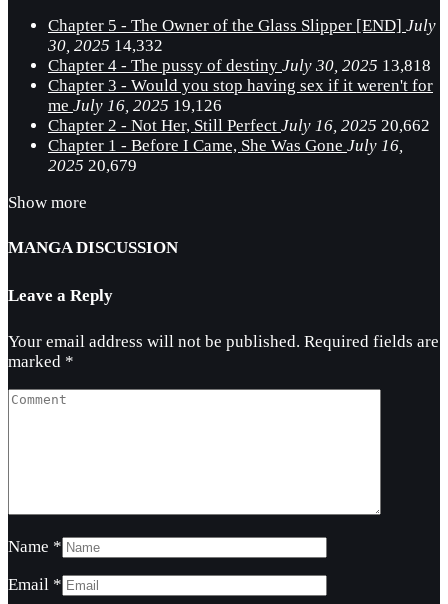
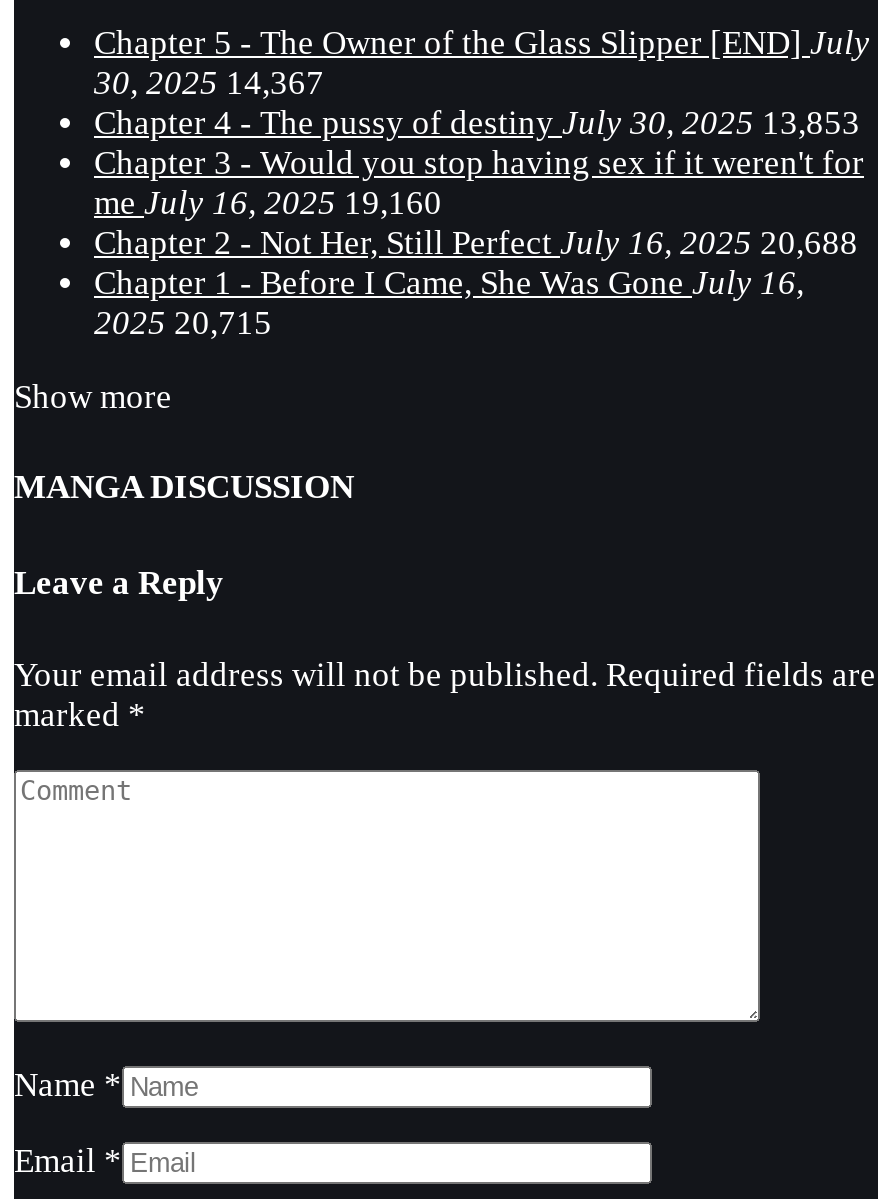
[48,36,163,55] 30, 2025 14,332 -> [94,64,324,102] 30, 2025 14,367
[48,56,431,75] Chapter 4 - The pussy of destiny July 30, 2025 13,818 -> [94,104,860,142] Chapter 4 - The pussy of destiny July 30, 2025 13,853
[48,96,222,115] me July 16, 2025 19,126 -> [94,184,442,222] me July 16, 2025 19,160
[48,116,430,135] Chapter 2 - Not Her, Still Perfect July 16, 2025 20,662 -> [94,224,858,262] Chapter 2 - Not Her, Still Perfect July 16, 2025 20,688
[48,156,137,175] 2025 20,679 -> [94,304,272,342] 2025 20,715

